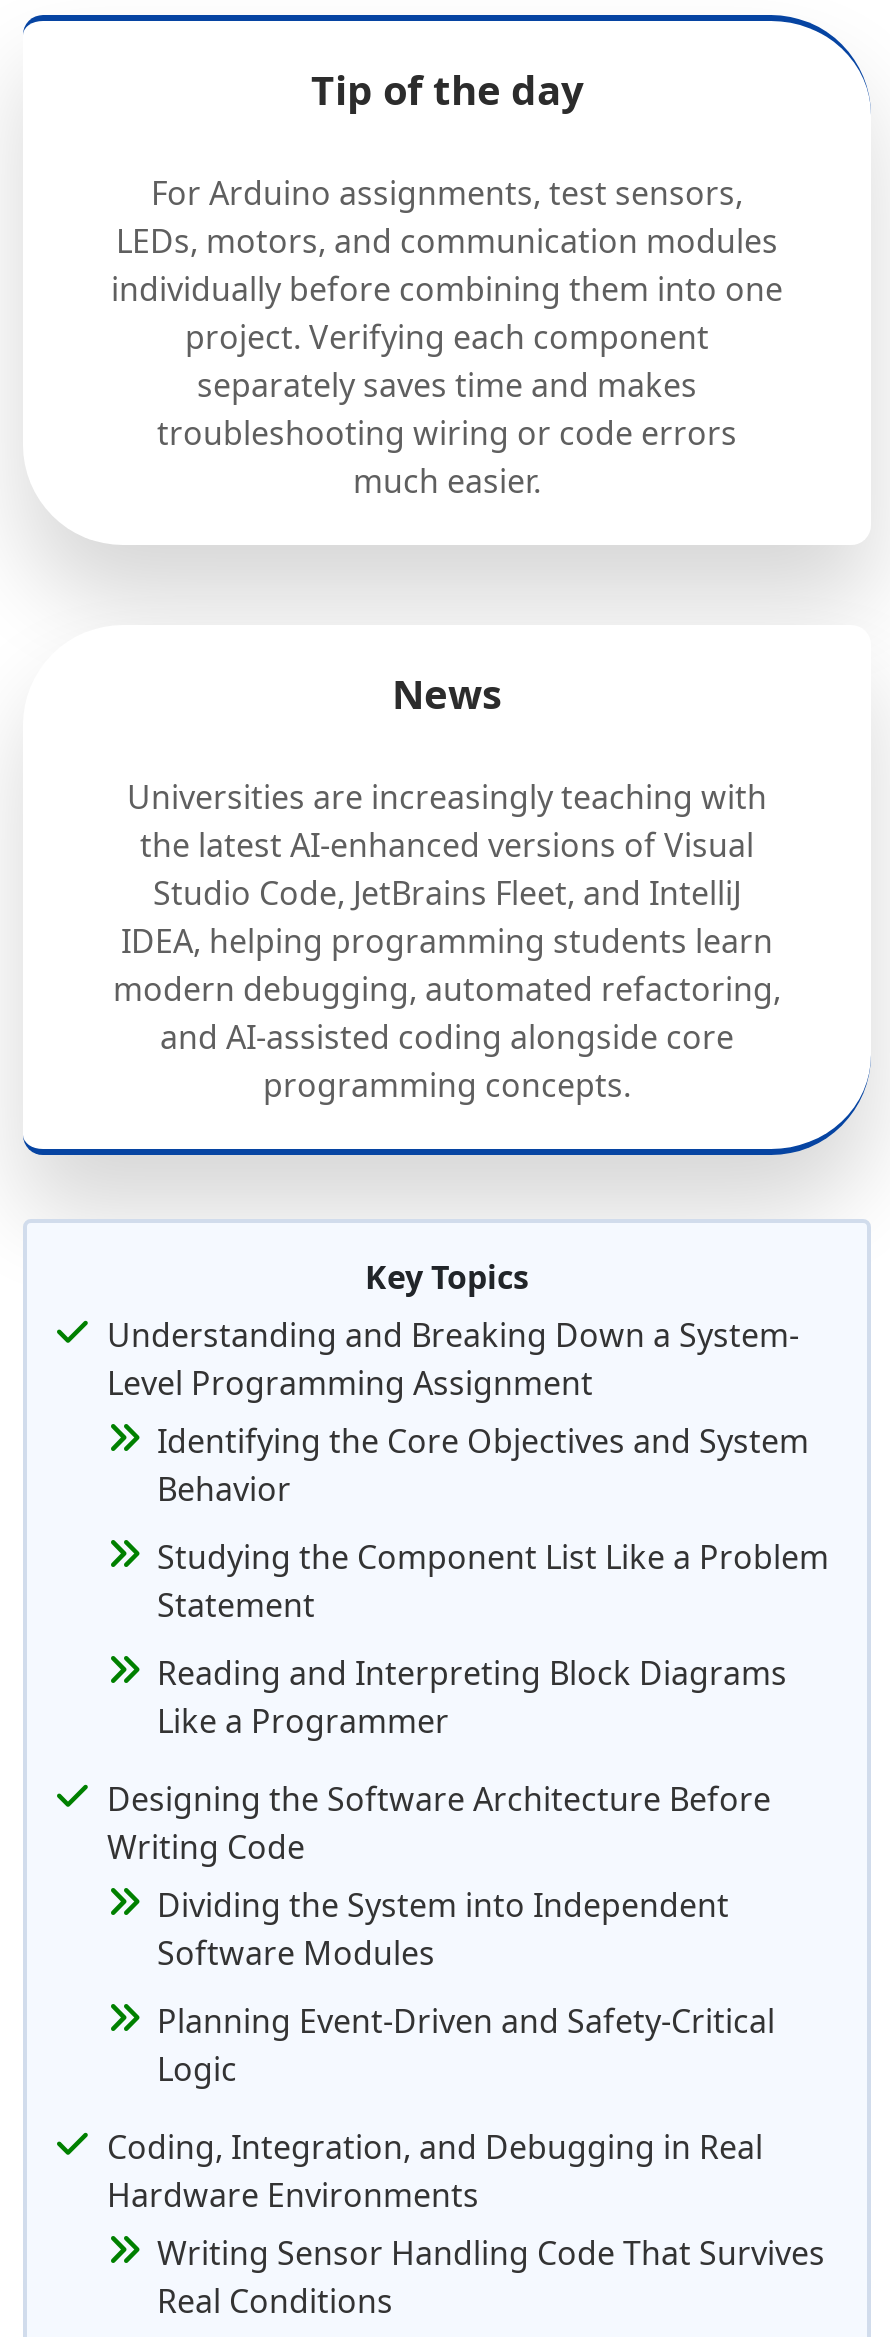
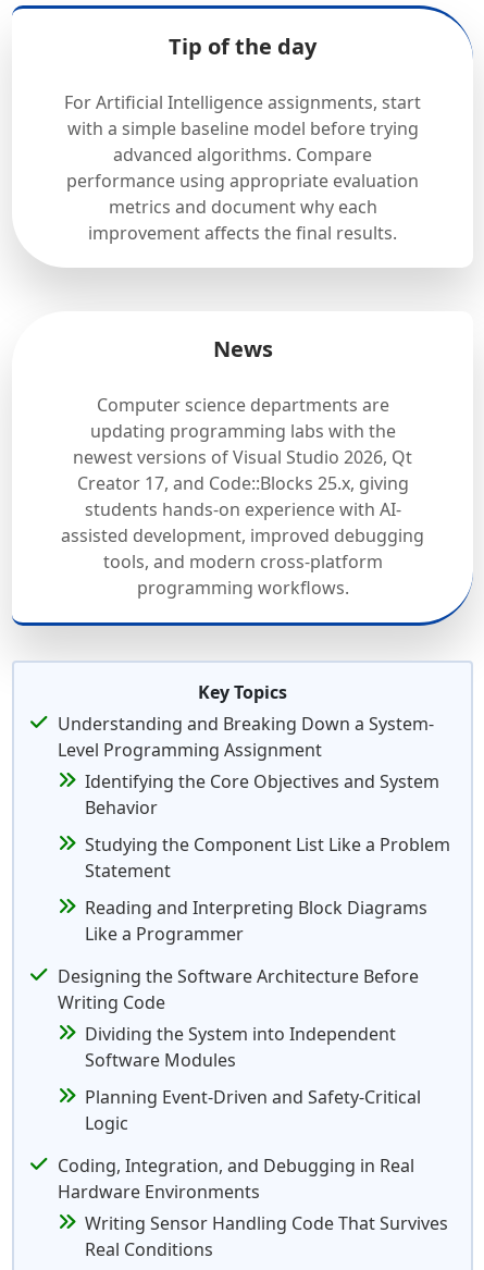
[111,171,783,503] For Arduino assignments, test sensors, | LEDs, motors, and communication modules | individually before combining them into one | project. Verifying each component | separately saves time and makes | troubleshooting wiring or code errors | much easier. -> [64,90,421,245] For Artificial Intelligence assignments, start | with a simple baseline model before trying | advanced algorithms. Compare | performance using appropriate evaluation | metrics and document why each | improvement affects the final results.
moved [392,667,502,721] -> [213,334,272,363]: News
[113,775,781,1107] Universities are increasingly teaching with | the latest AI-enhanced versions of Visual | Studio Code, JetBrains Fleet, and IntelliJ | IDEA, helping programming students learn | modern debugging, automated refactoring, | and AI-assisted coding alongside core | programming concepts. -> [61,393,424,600] Computer science departments are | updating programming labs with the | newest versions of Visual Studio 2026, Qt | Creator 17, and Code::Blocks 25.x, giving | students hands-on experience with AI- | assisted development, improved debugging | tools, and modern cross-platform | programming workflows.

